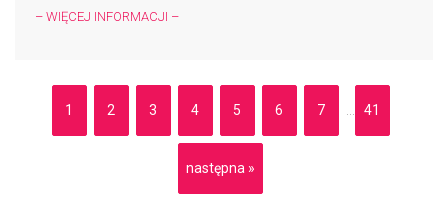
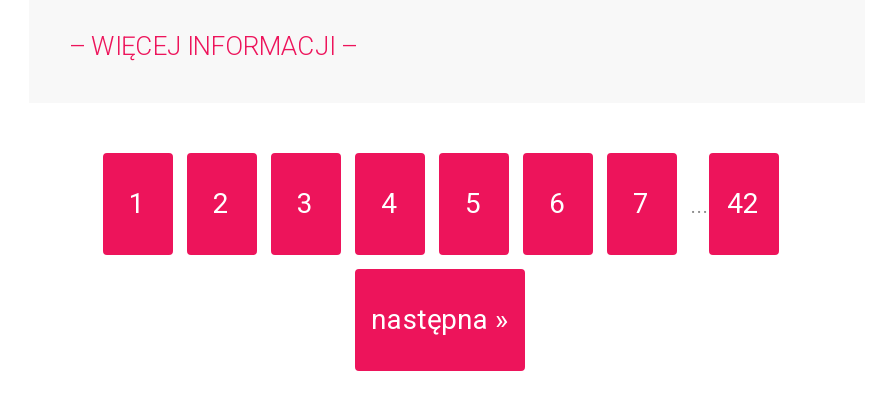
[364,102,380,118] 41 -> [727,187,759,219] 42

